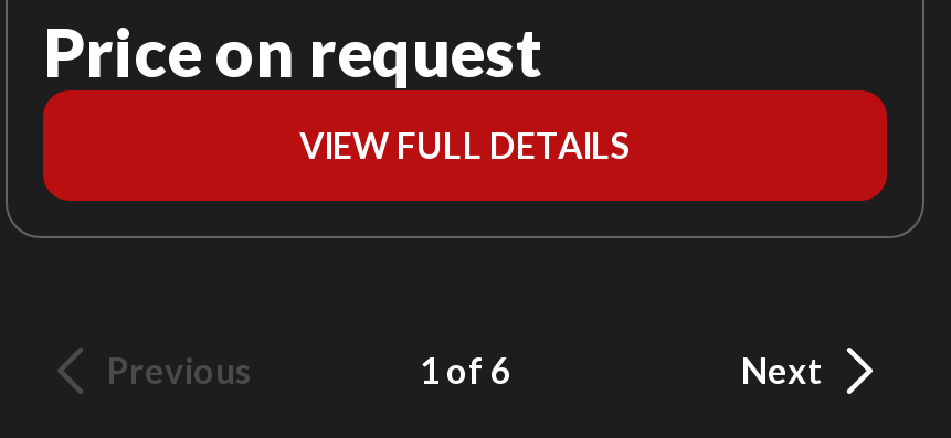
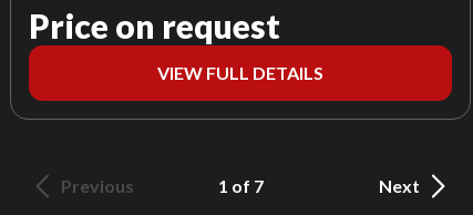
[420,349,510,391] 1 of 6 -> [218,175,263,196] 1 of 7

